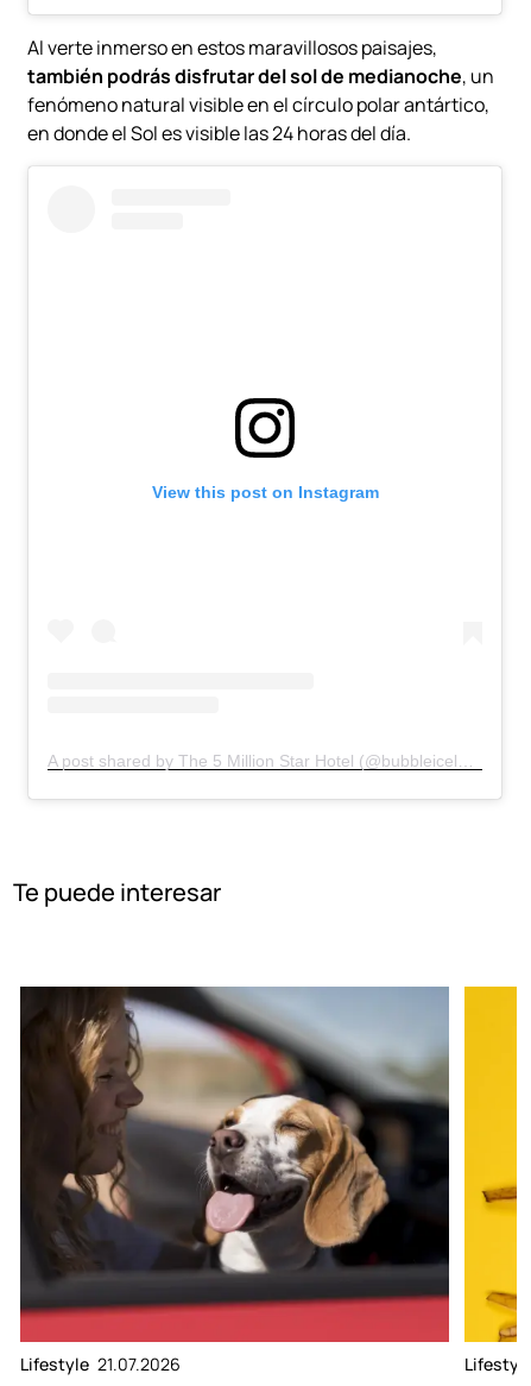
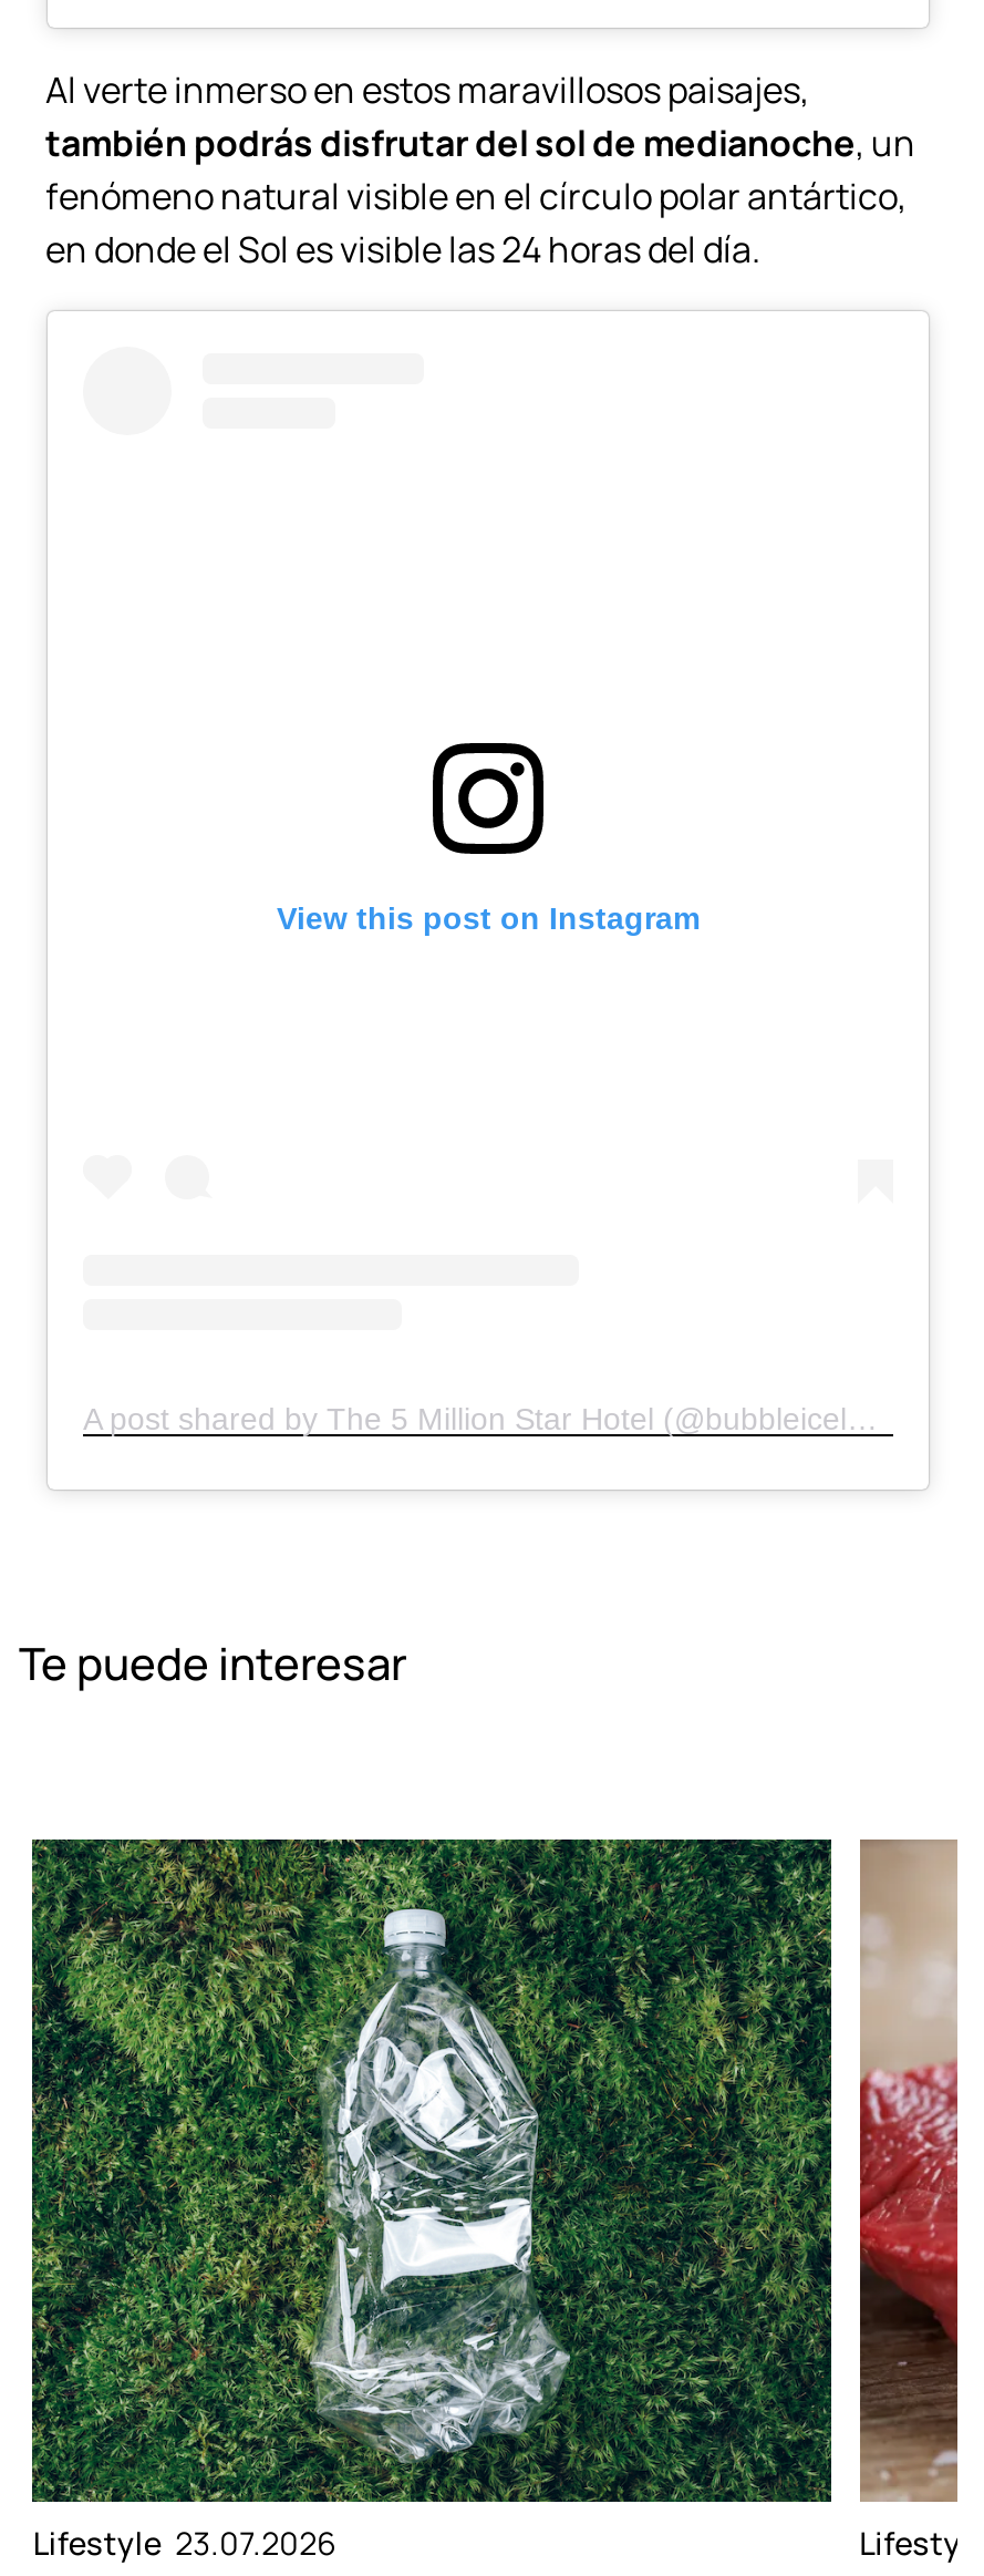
[19,985,450,1376] [image] | Lifestyle 21.07.2026 -> [30,1837,833,2564] [image] | Lifestyle 23.07.2026
[463,985,518,1343] [image] -> [858,1837,960,2504] [image]

